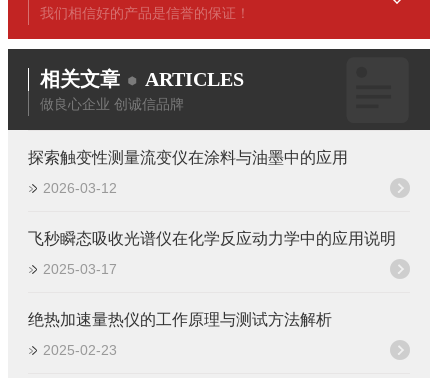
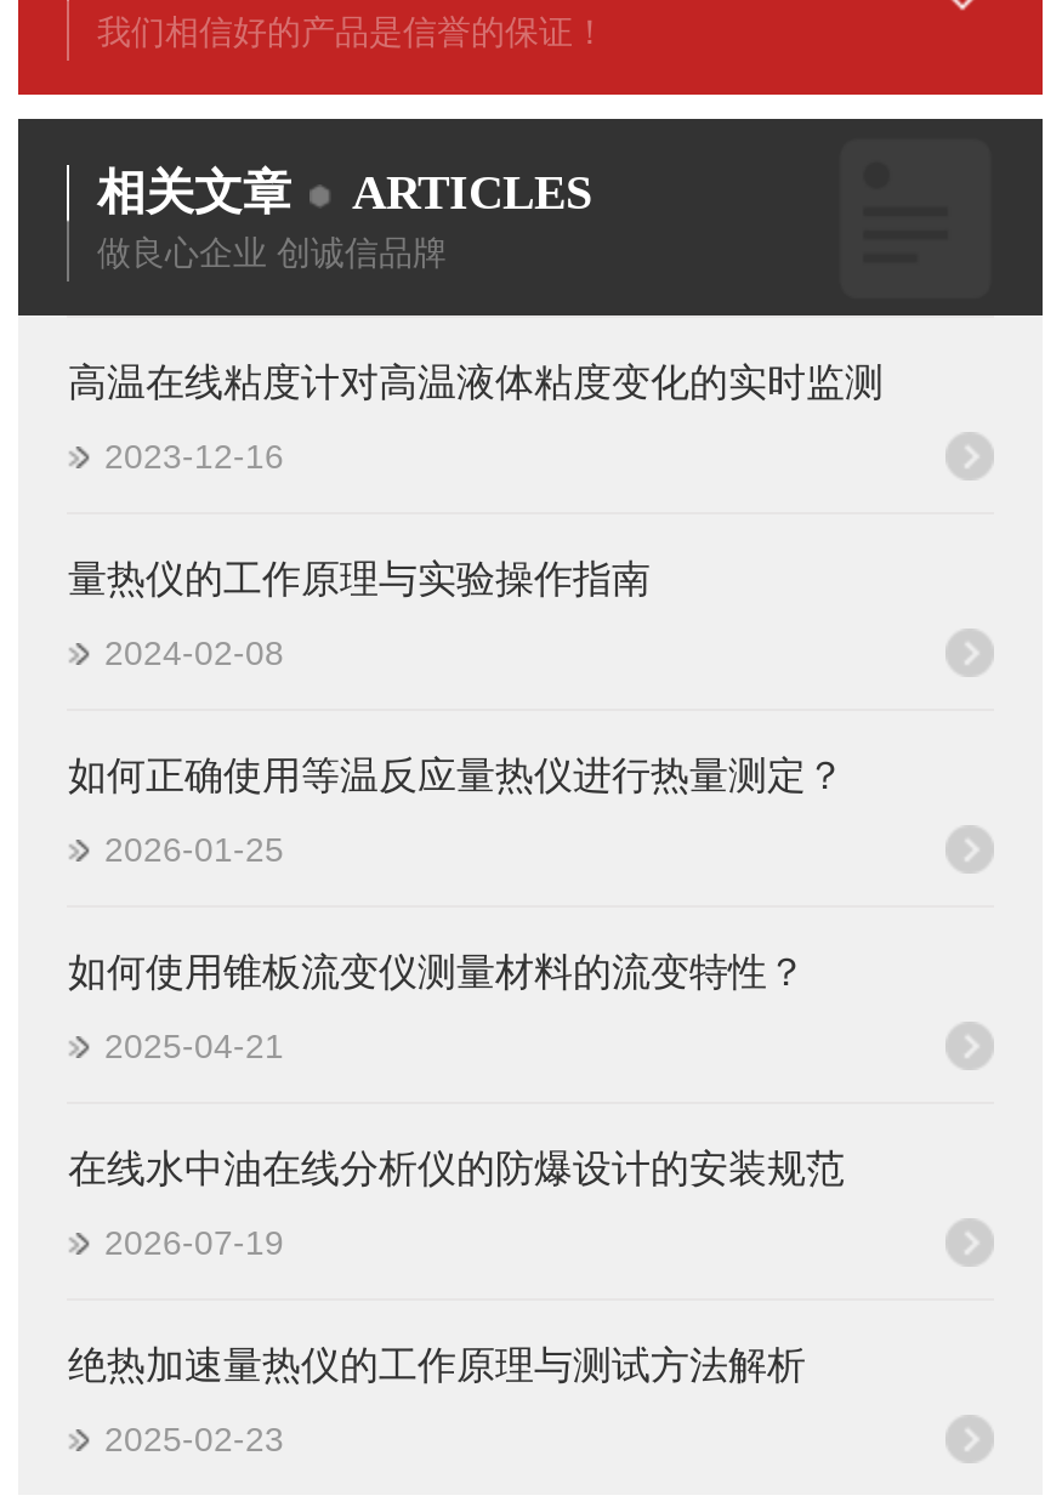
[28,149,396,277] 探索触变性测量流变仪在涂料与油墨中的应用 | 2026-03-12 | 飞秒瞬态吸收光谱仪在化学反应动力学中的应用说明 | 2025-03-17 -> [68,362,883,1262] 高温在线粘度计对高温液体粘度变化的实时监测 | 2023-12-16 | 量热仪的工作原理与实验操作指南 | 2024-02-08 | 如何正确使用等温反应量热仪进行热量测定？ | 2026-01-25 | 如何使用锥板流变仪测量材料的流变特性？ | 2025-04-21 | 在线水中油在线分析仪的防爆设计的安装规范 | 2026-07-19

